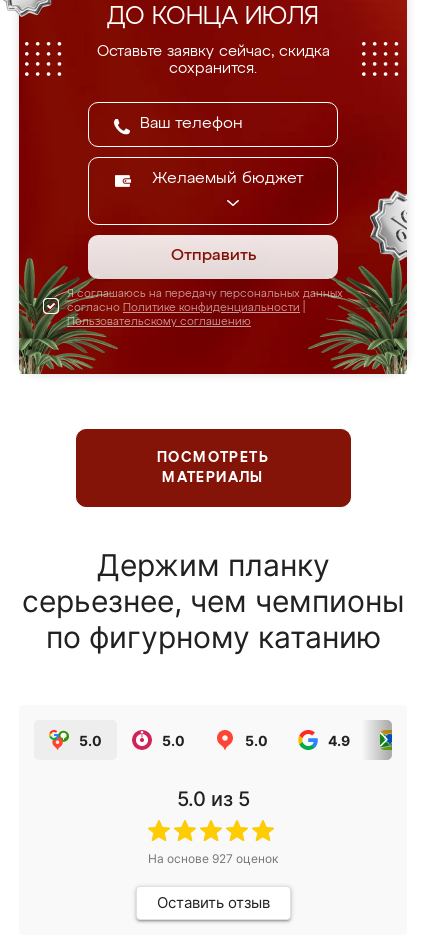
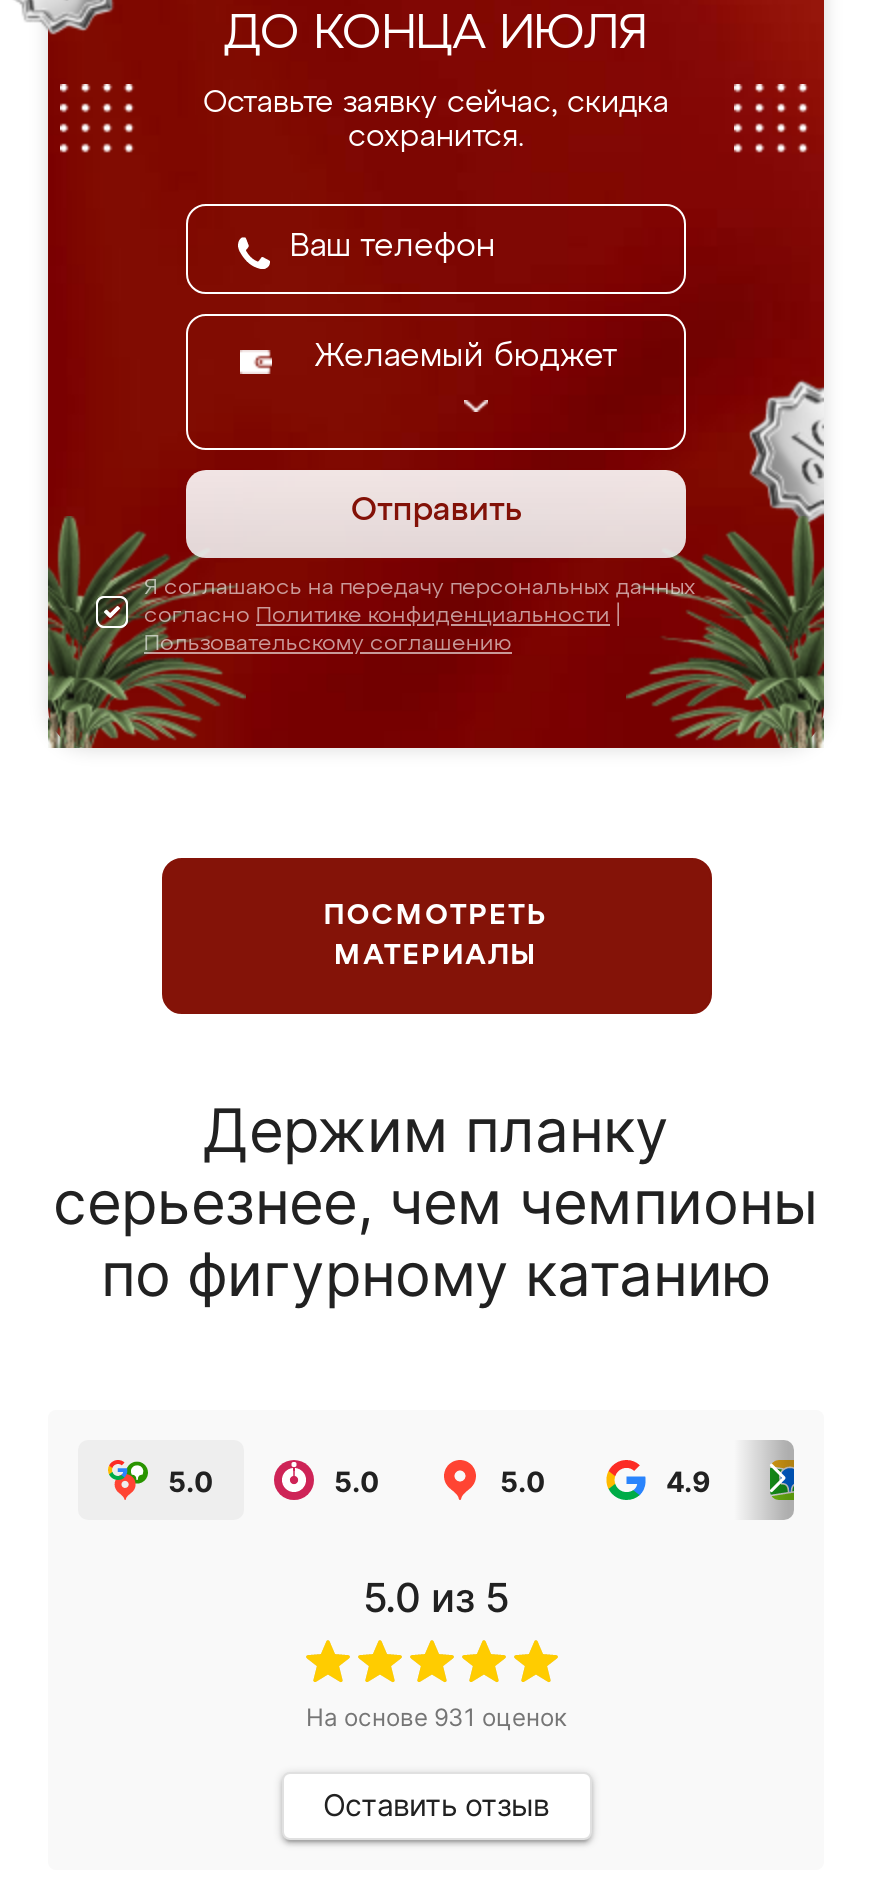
[148,851,278,866] На основе 927 оценок -> [306,1702,566,1732] На основе 931 оценок

